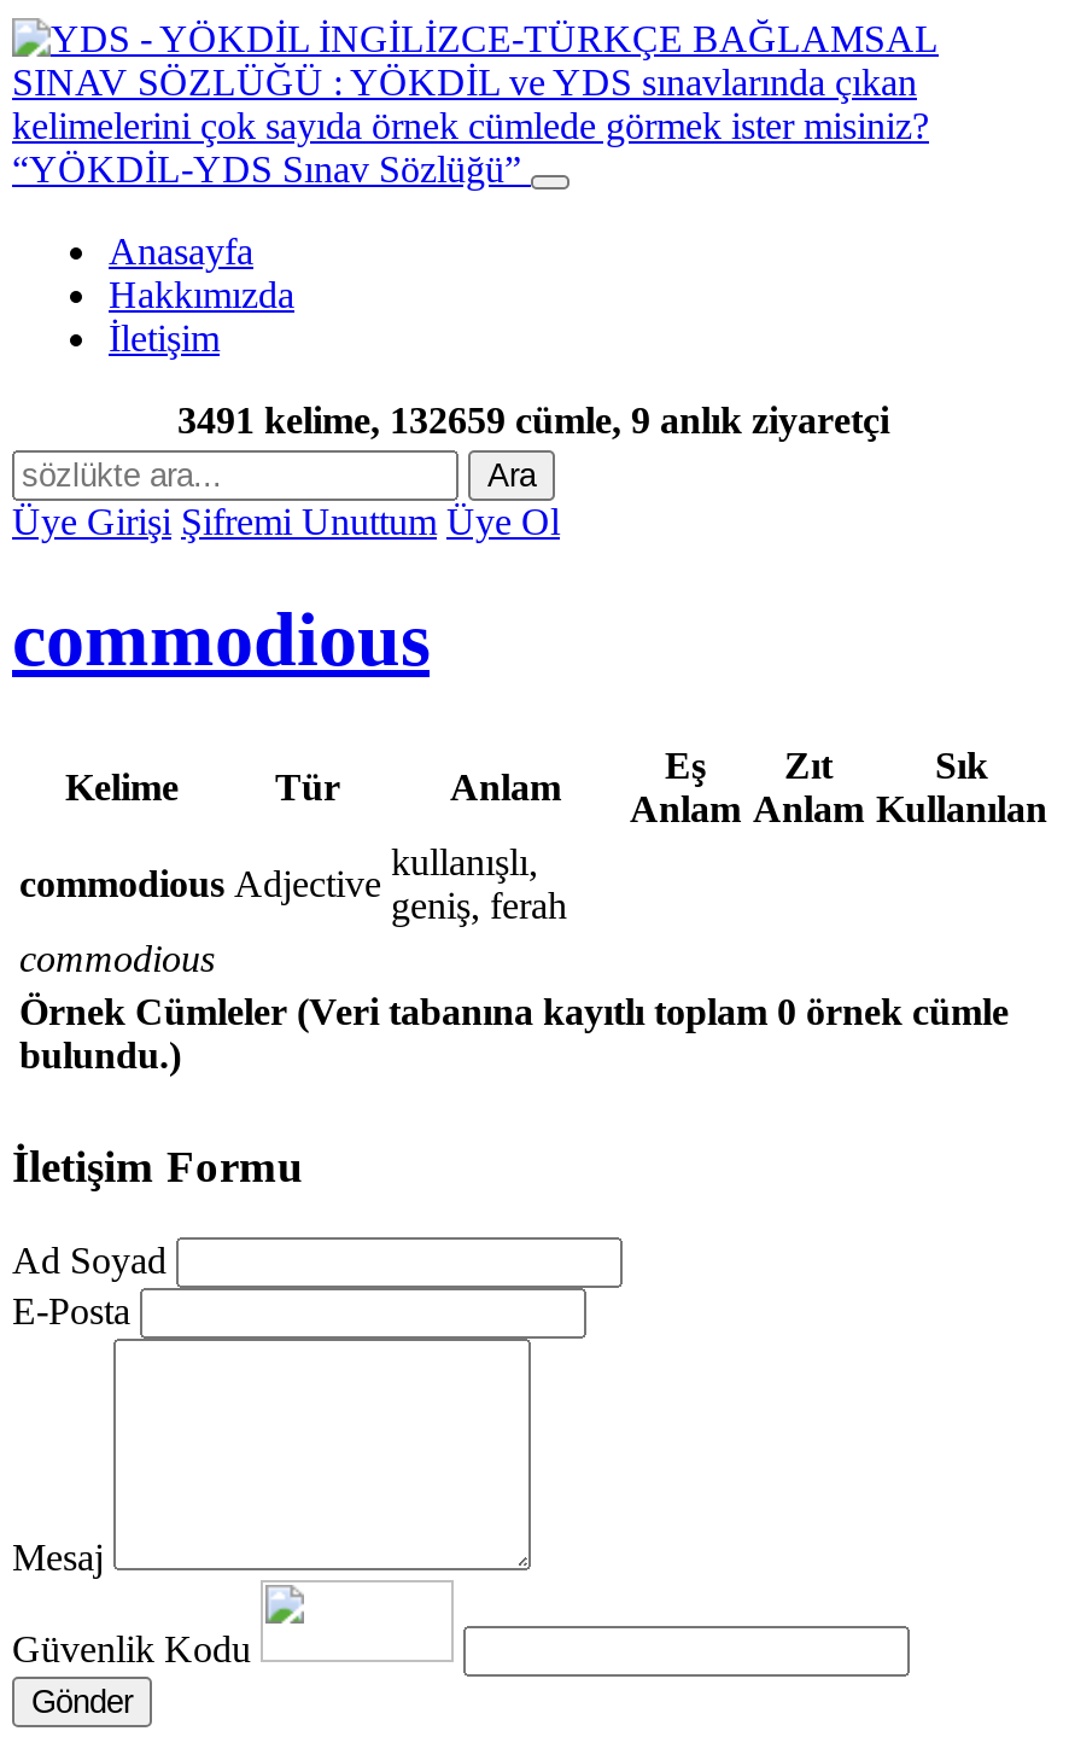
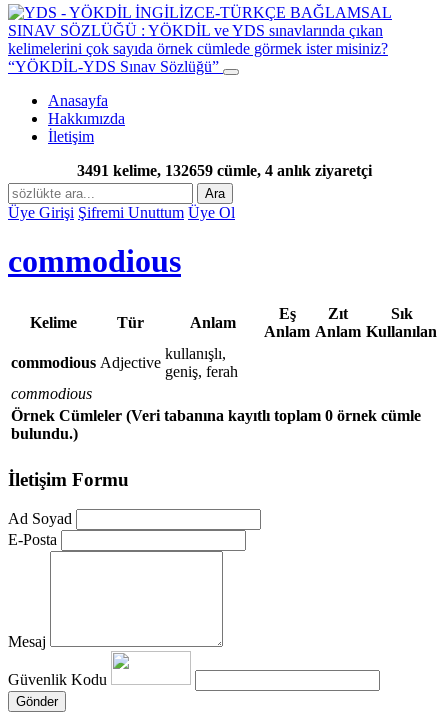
[177,400,889,441] 3491 kelime, 132659 cümle, 9 anlık ziyaretçi -> [76,162,371,179] 3491 kelime, 132659 cümle, 4 anlık ziyaretçi

